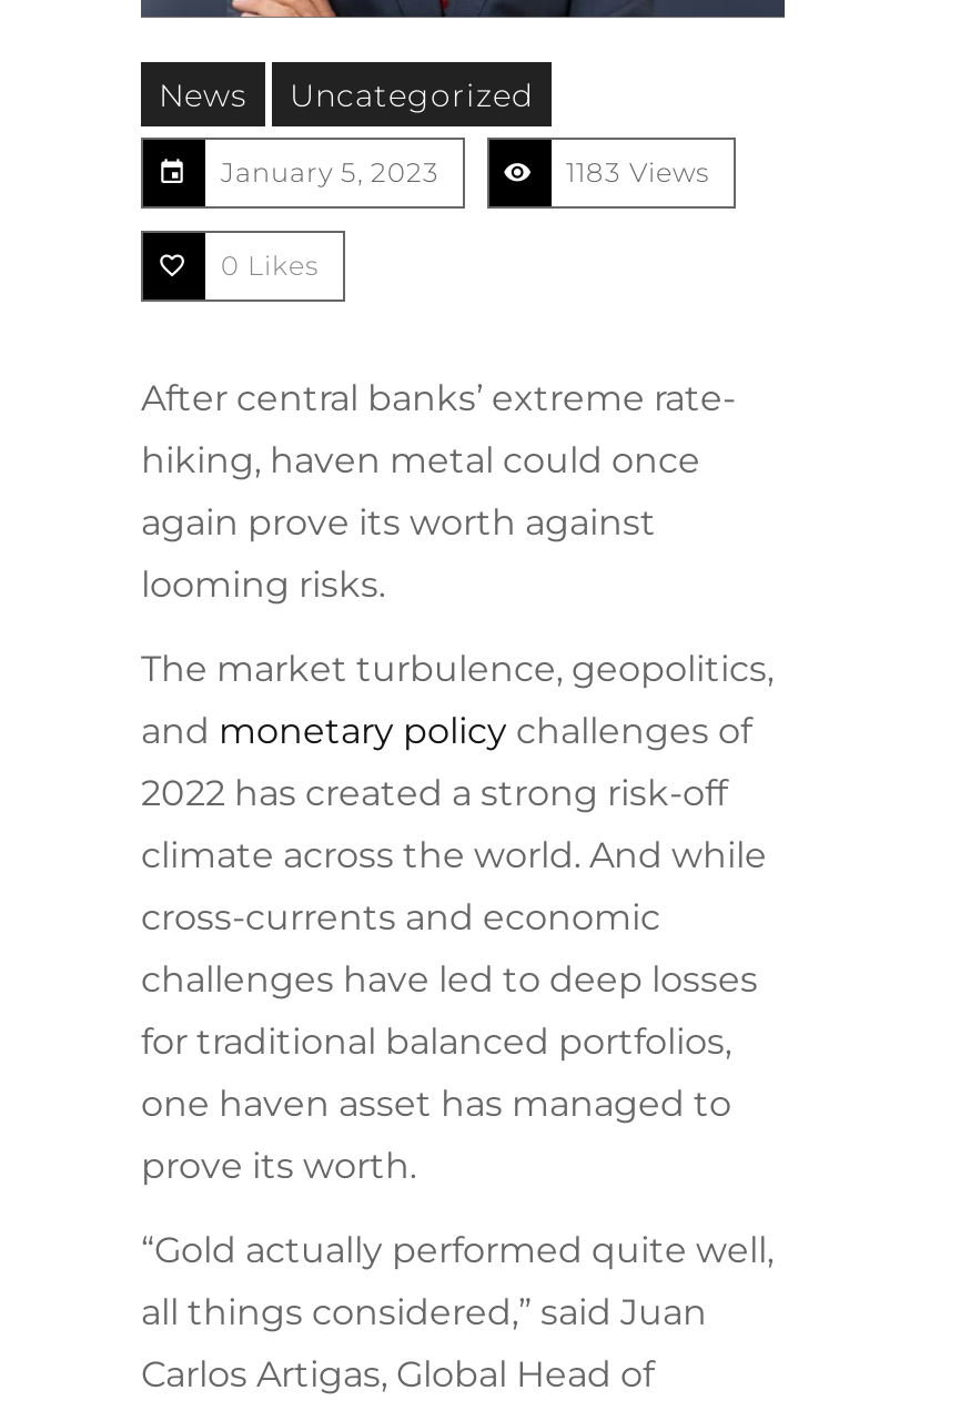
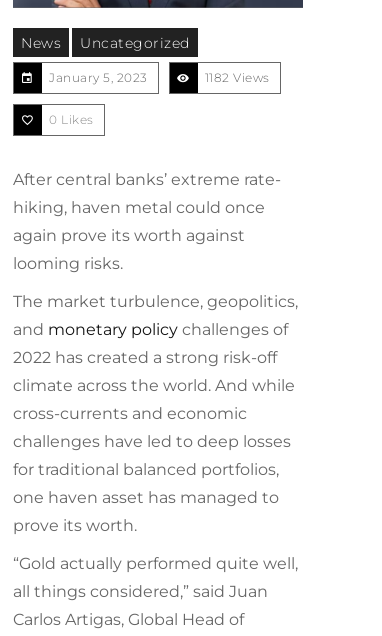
[566,155,710,189] 1183 Views -> [204,70,269,85] 1182 Views

